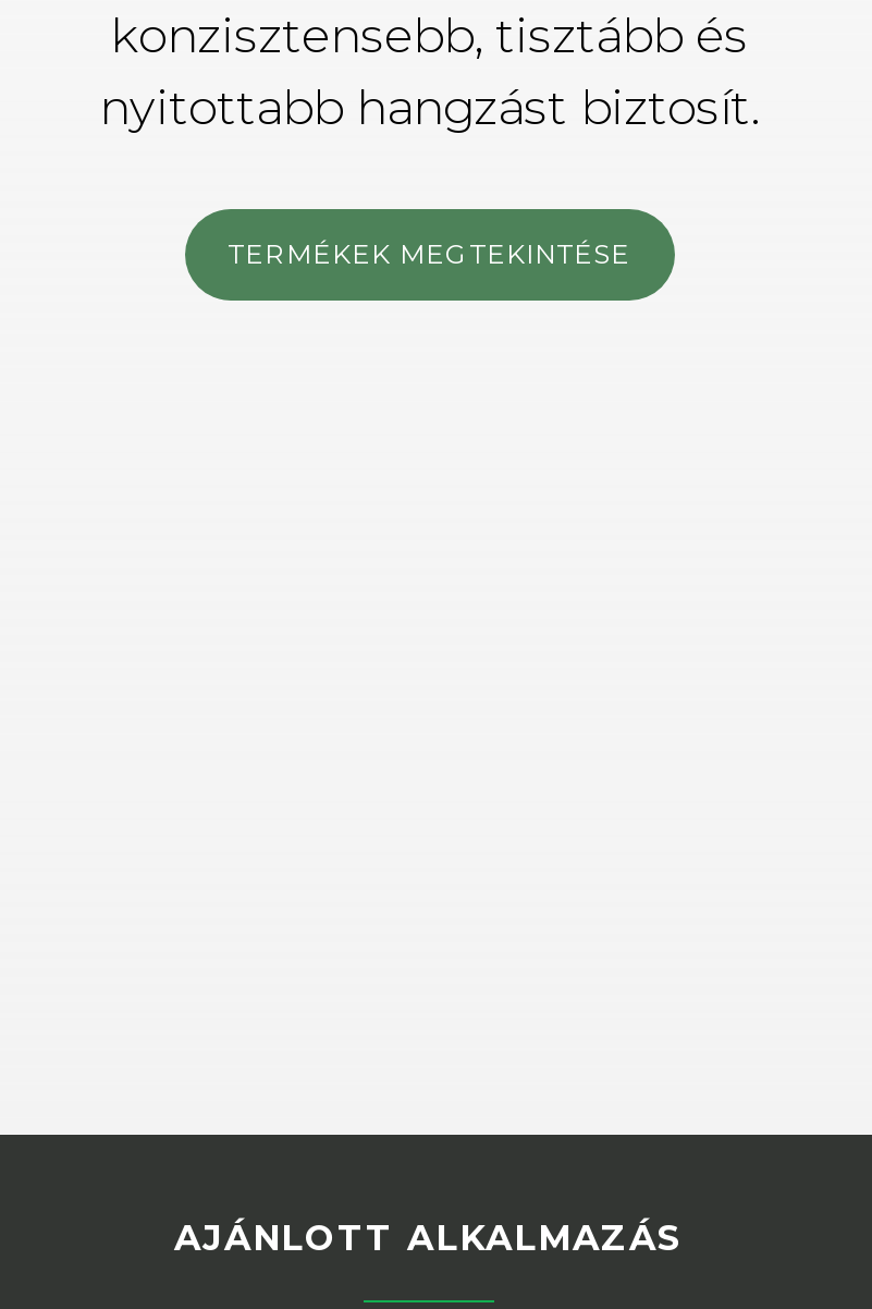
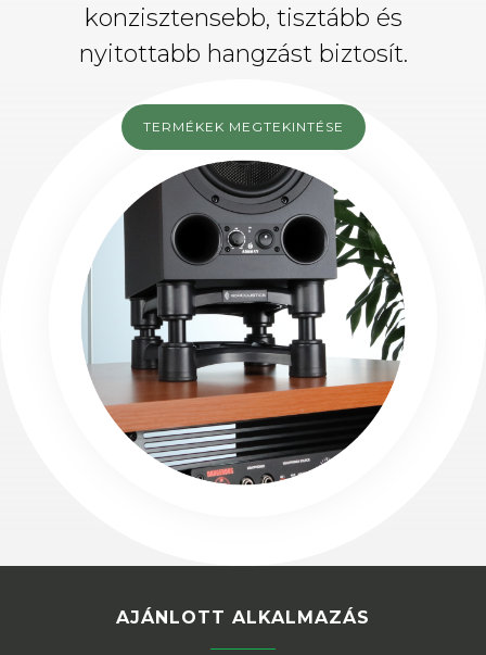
none -> [81,160,406,486] [image]

